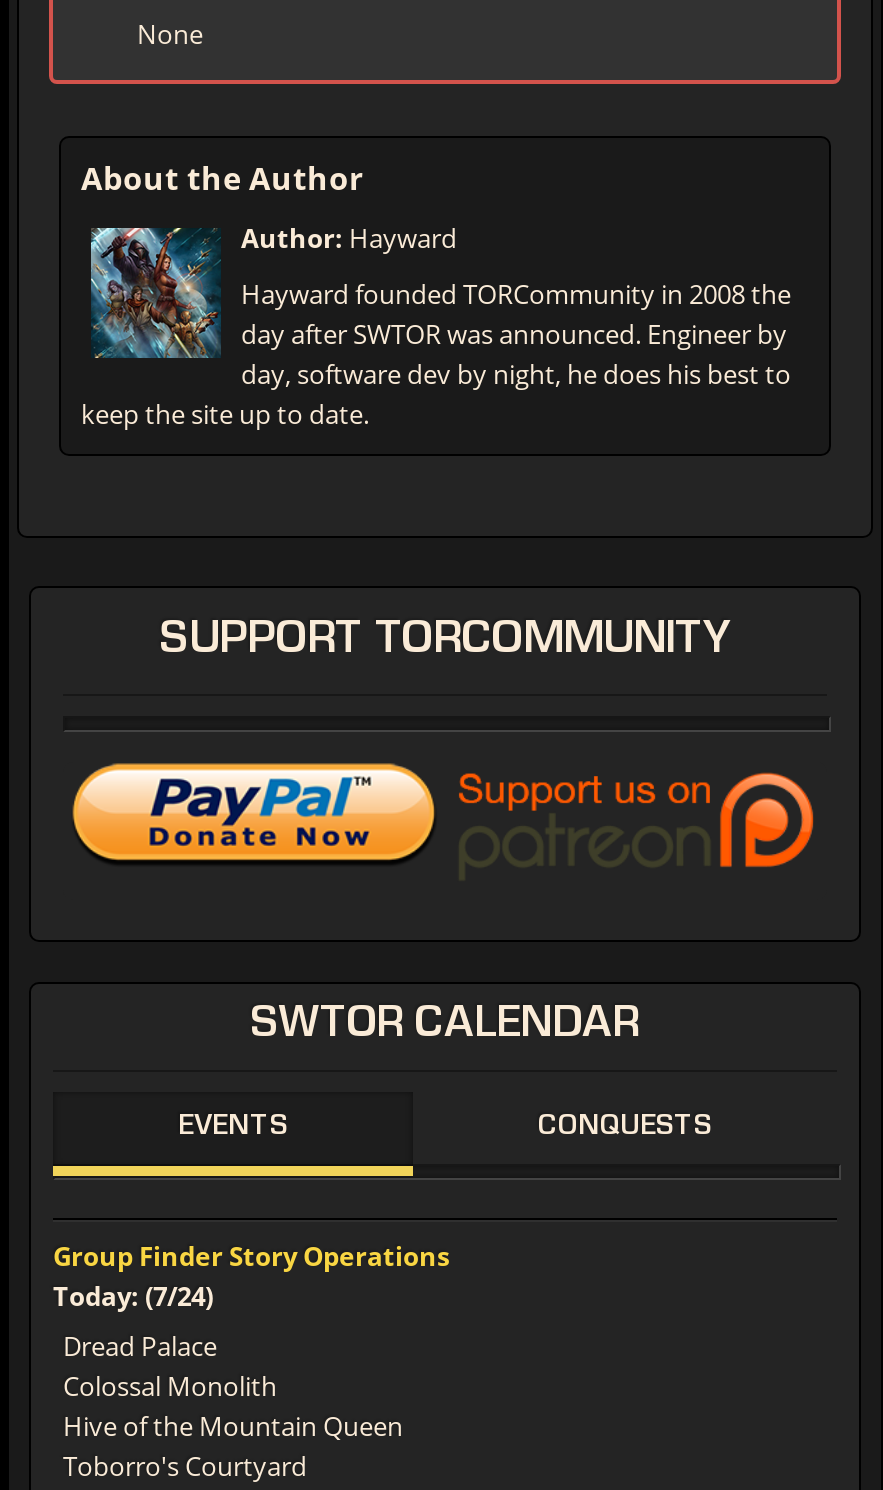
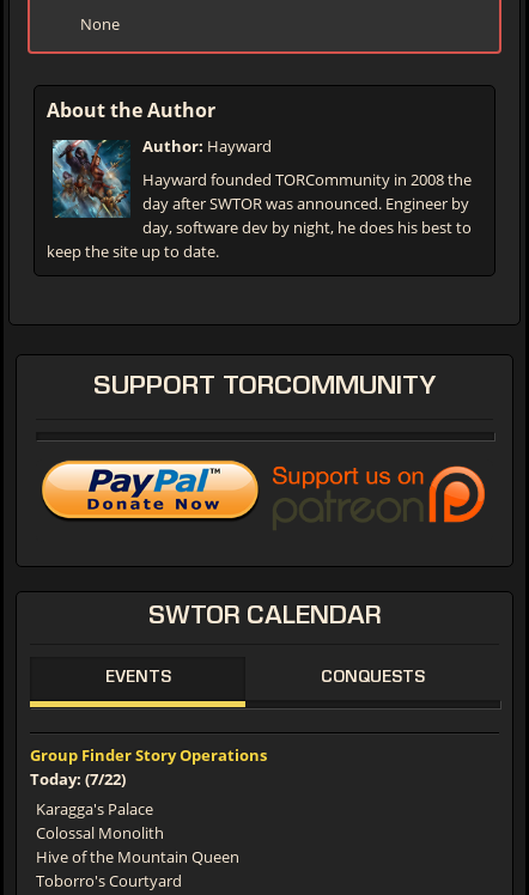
[53,1277,213,1313] Today: (7/24) -> [30,768,126,789] Today: (7/22)
[63,1327,217,1363] Dread Palace -> [36,798,153,819] Karagga's Palace

